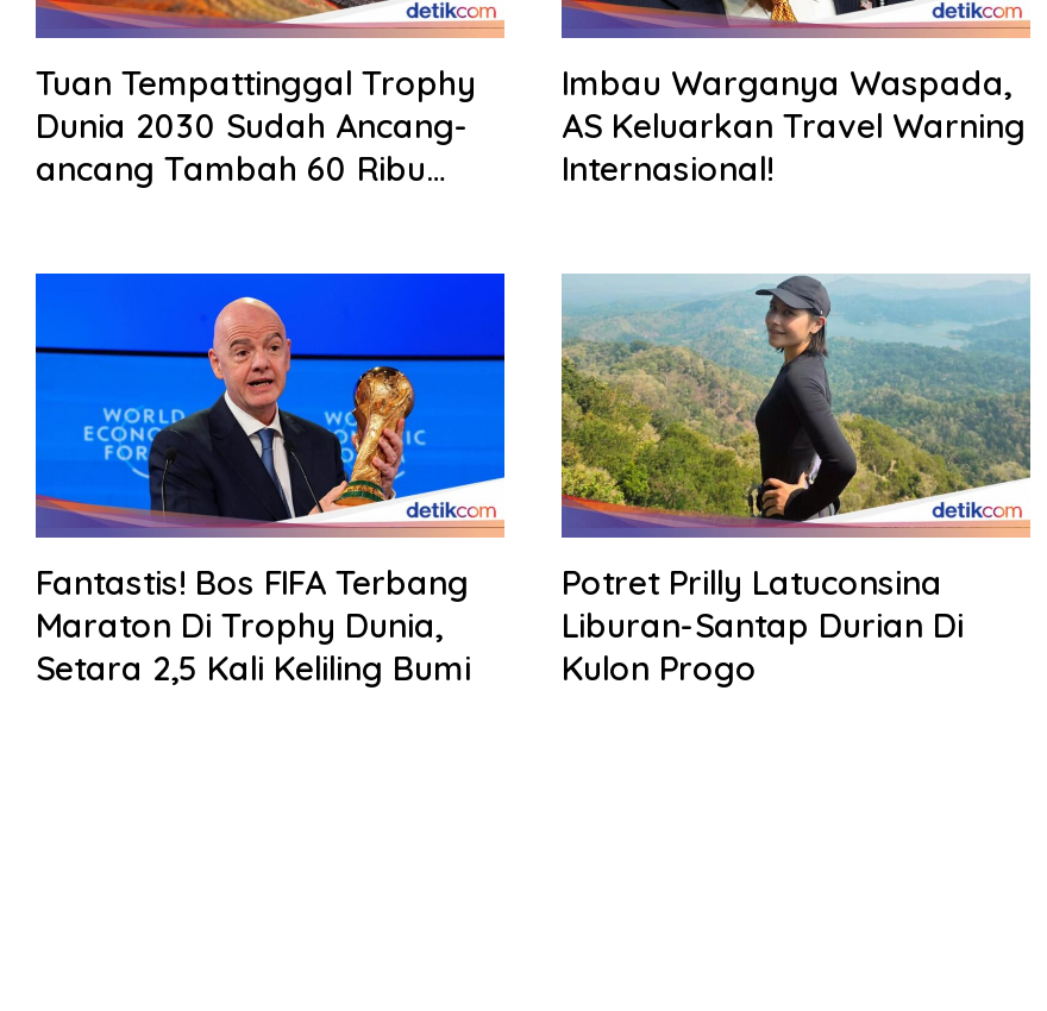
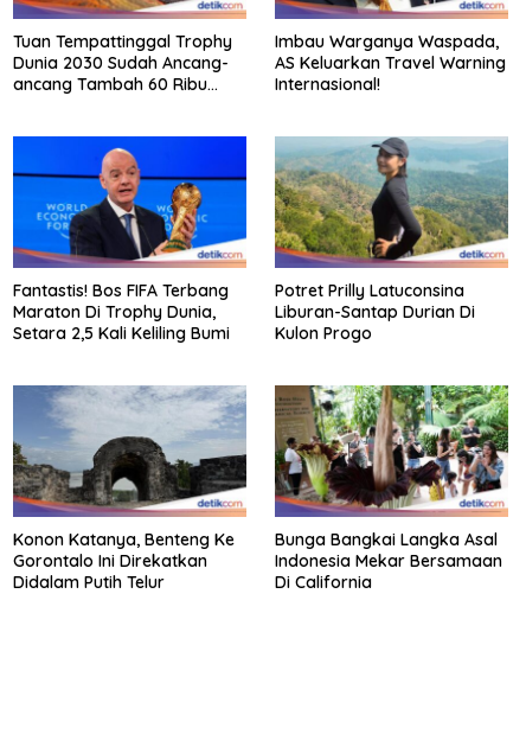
none -> [12,385,248,593] [image] | Konon Katanya, Benteng Ke | Gorontalo Ini Direkatkan | Didalam Putih Telur
none -> [274,384,509,593] [image] | Bunga Bangkai Langka Asal | Indonesia Mekar Bersamaan | Di California

